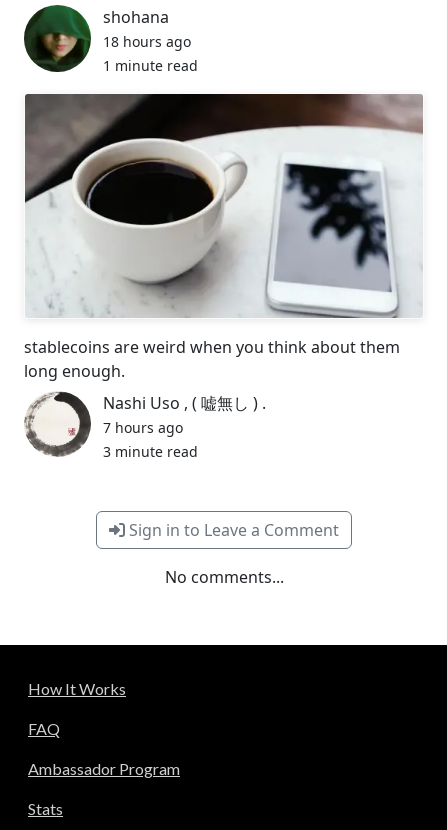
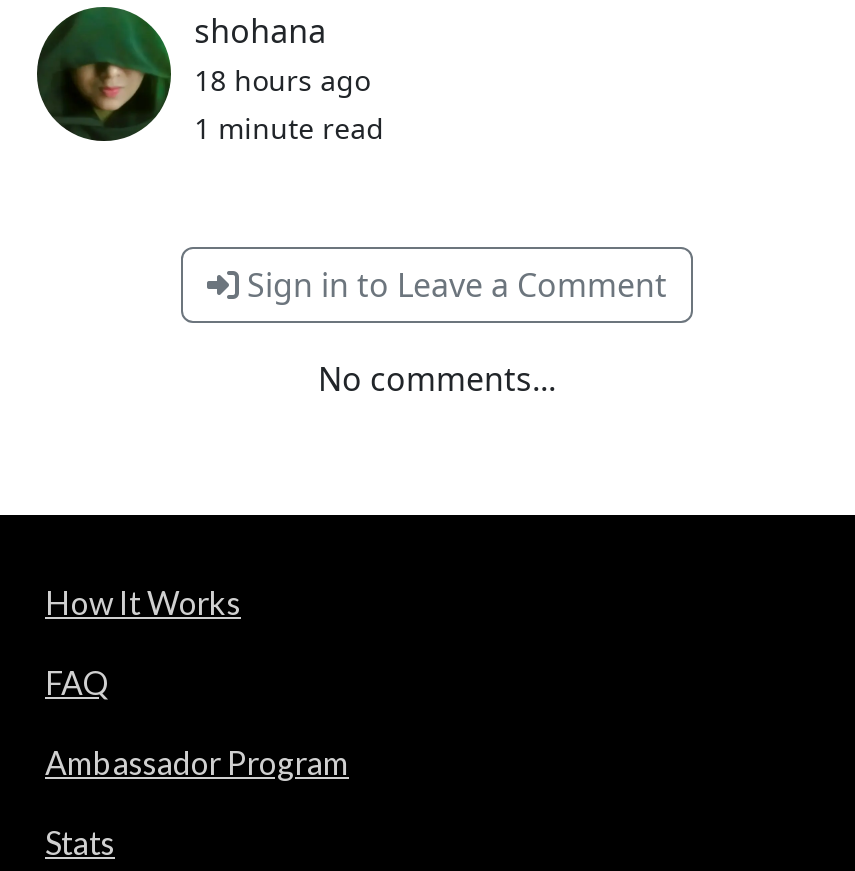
[24,93,424,461] [image] | stablecoins are weird when you think about them | long enough. | Nashi Uso , ( 嘘無し ) . | 7 hours ago | 3 minute read -> none
[24,390,88,456] [image] -> none

